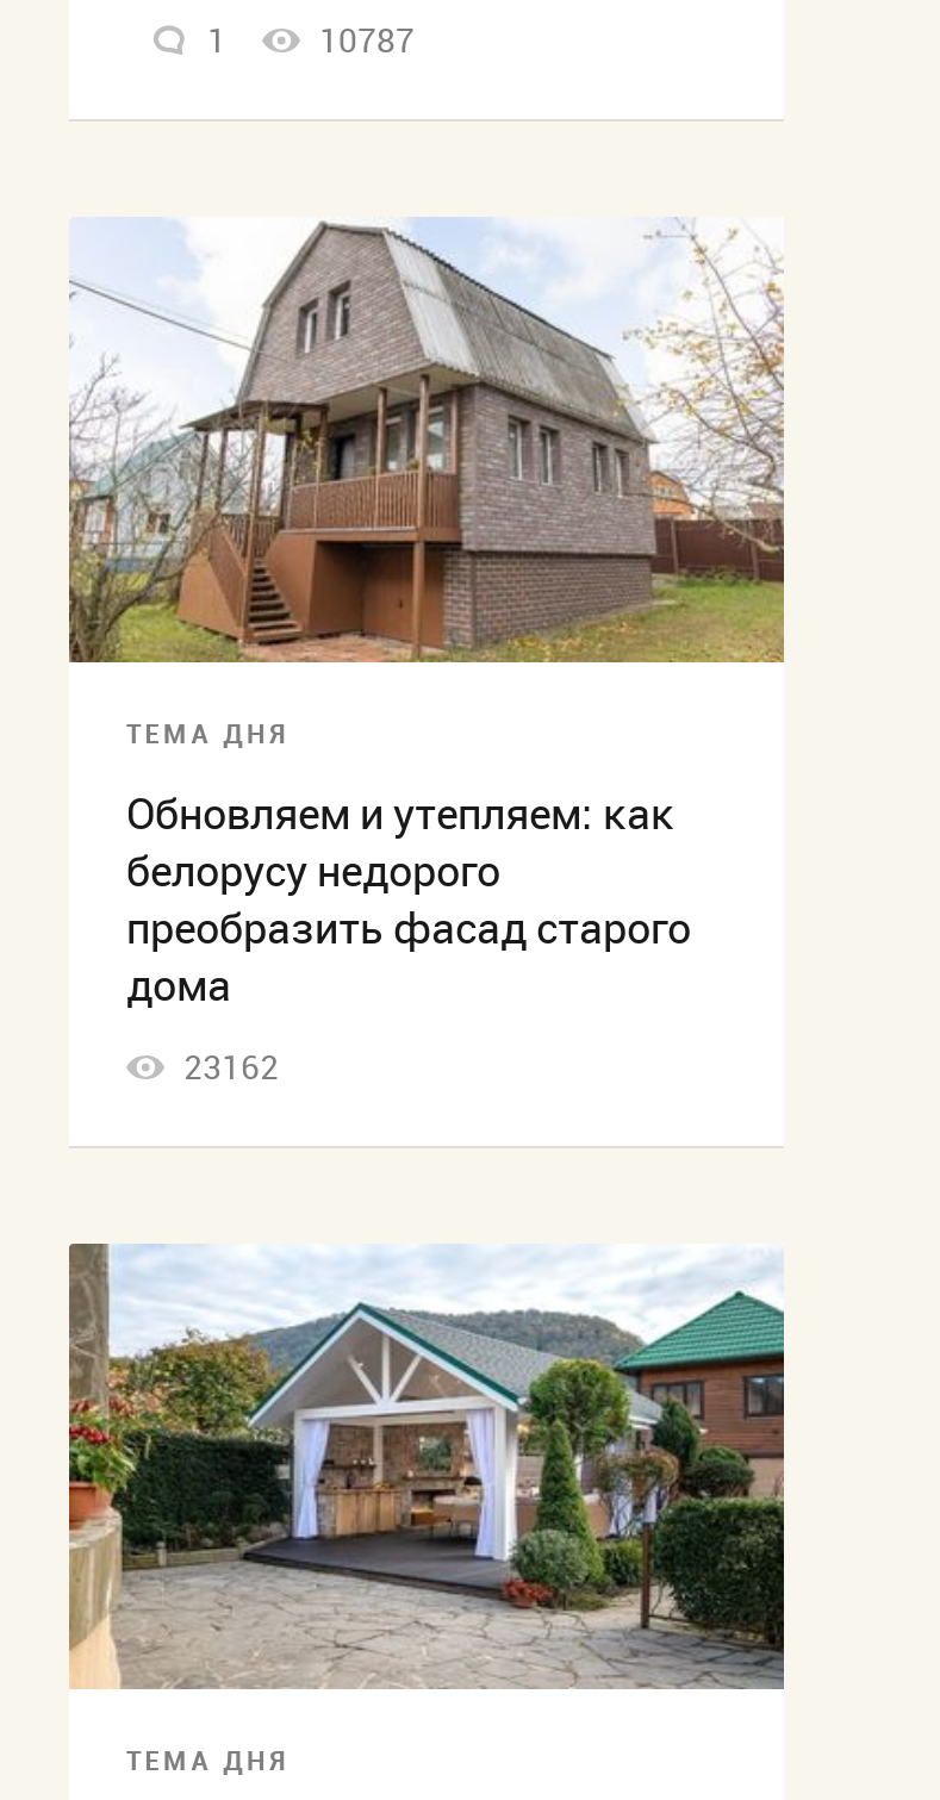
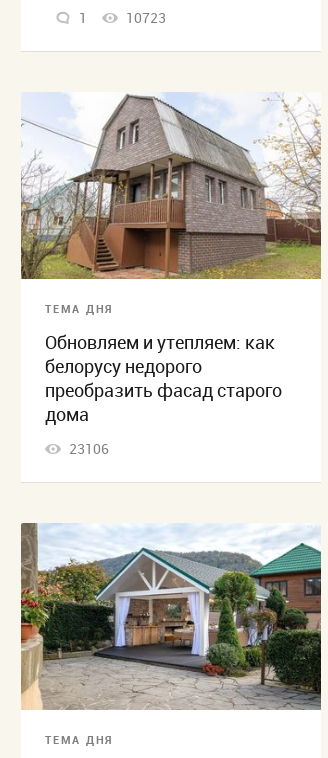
[319,21,415,60] 10787 -> [126,10,166,26] 10723
[183,1048,279,1086] 23162 -> [69,441,109,457] 23106

